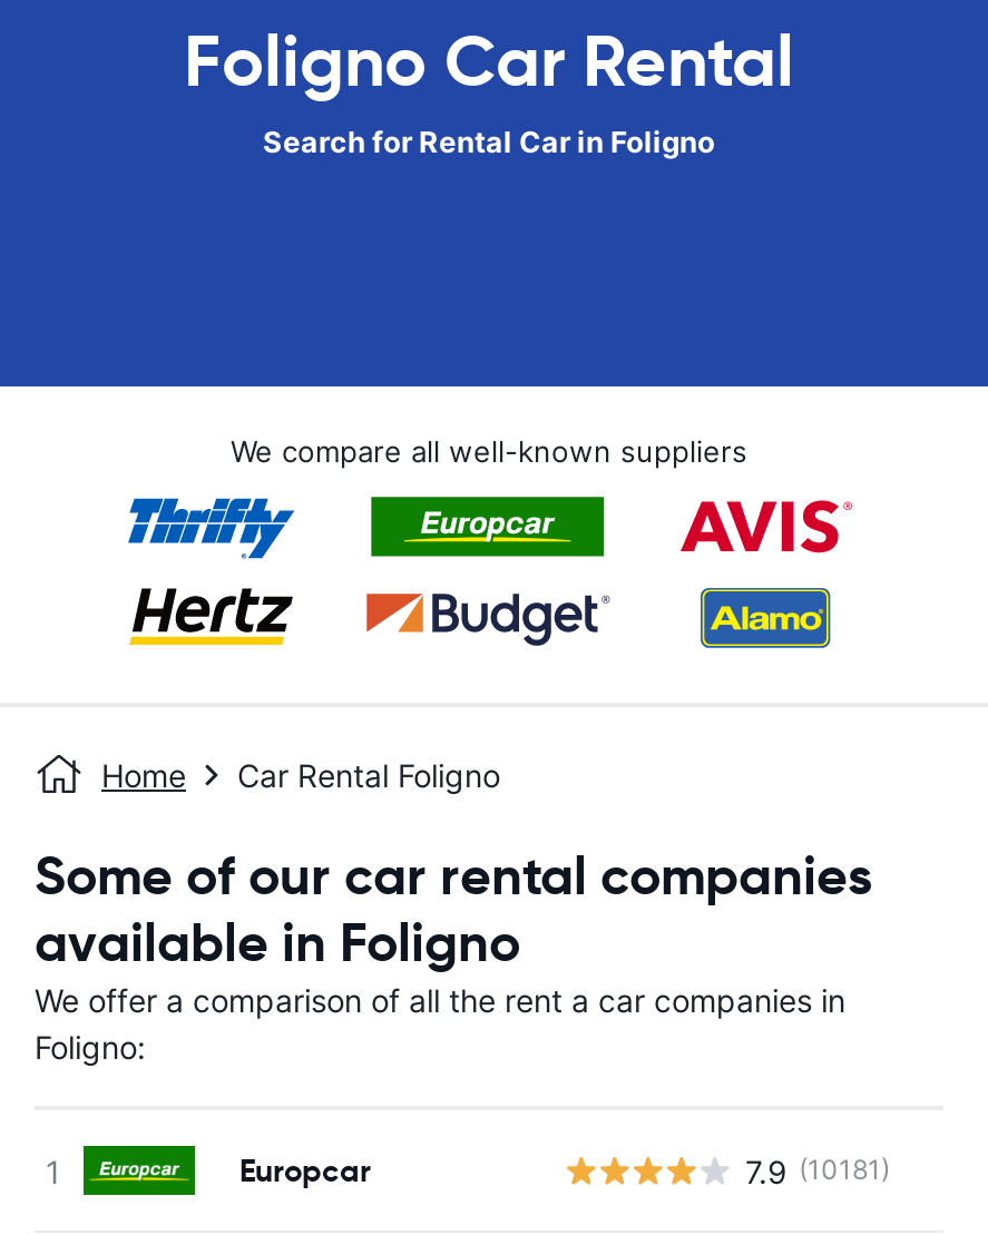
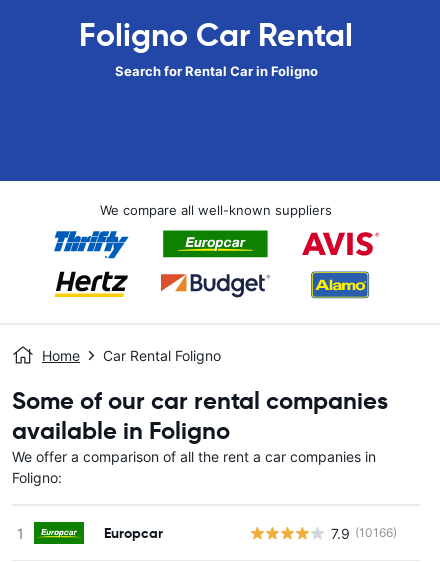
[745,1151,890,1189] 7.9 (10181) -> [331,524,397,541] 7.9 (10166)

